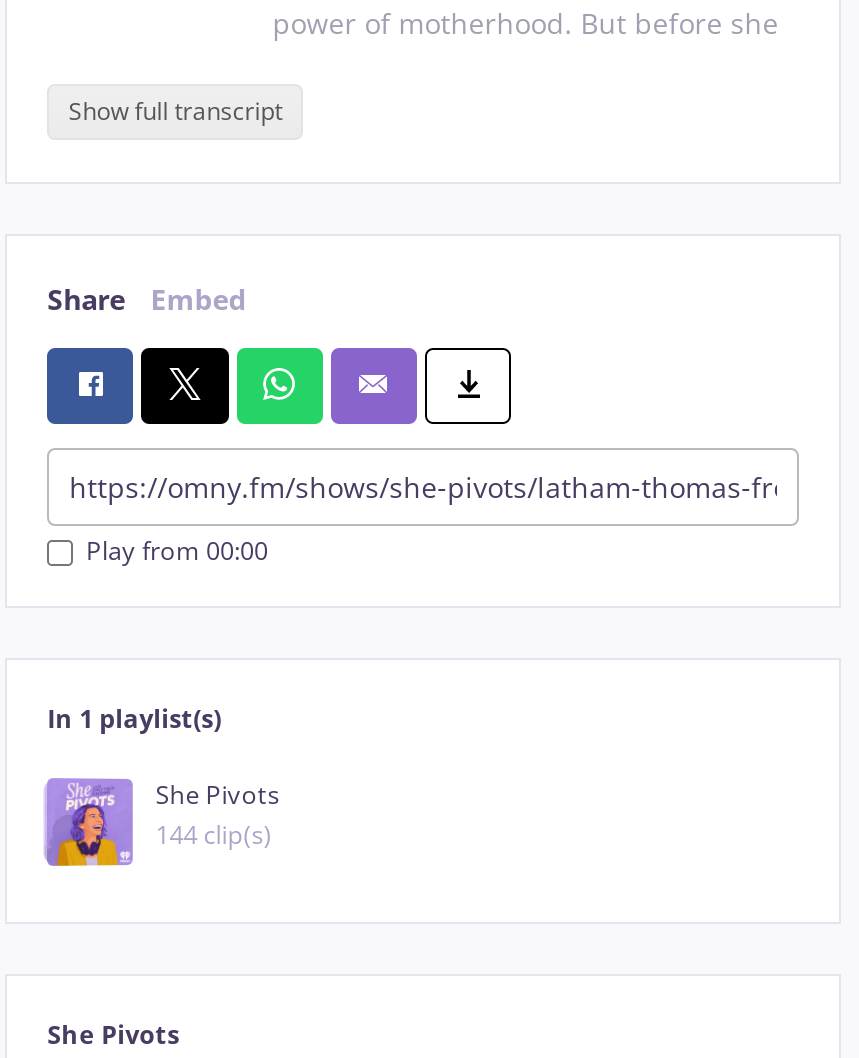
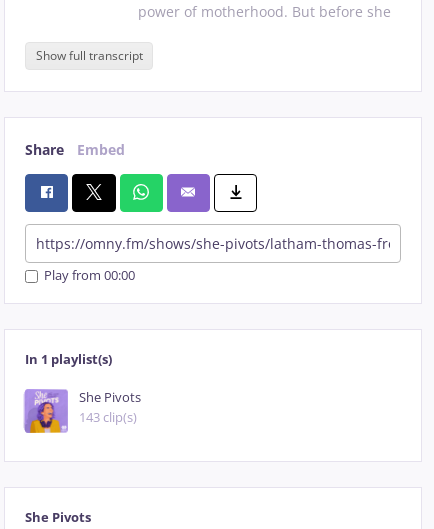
[155,817,271,851] 144 clip(s) -> [79,409,137,426] 143 clip(s)

